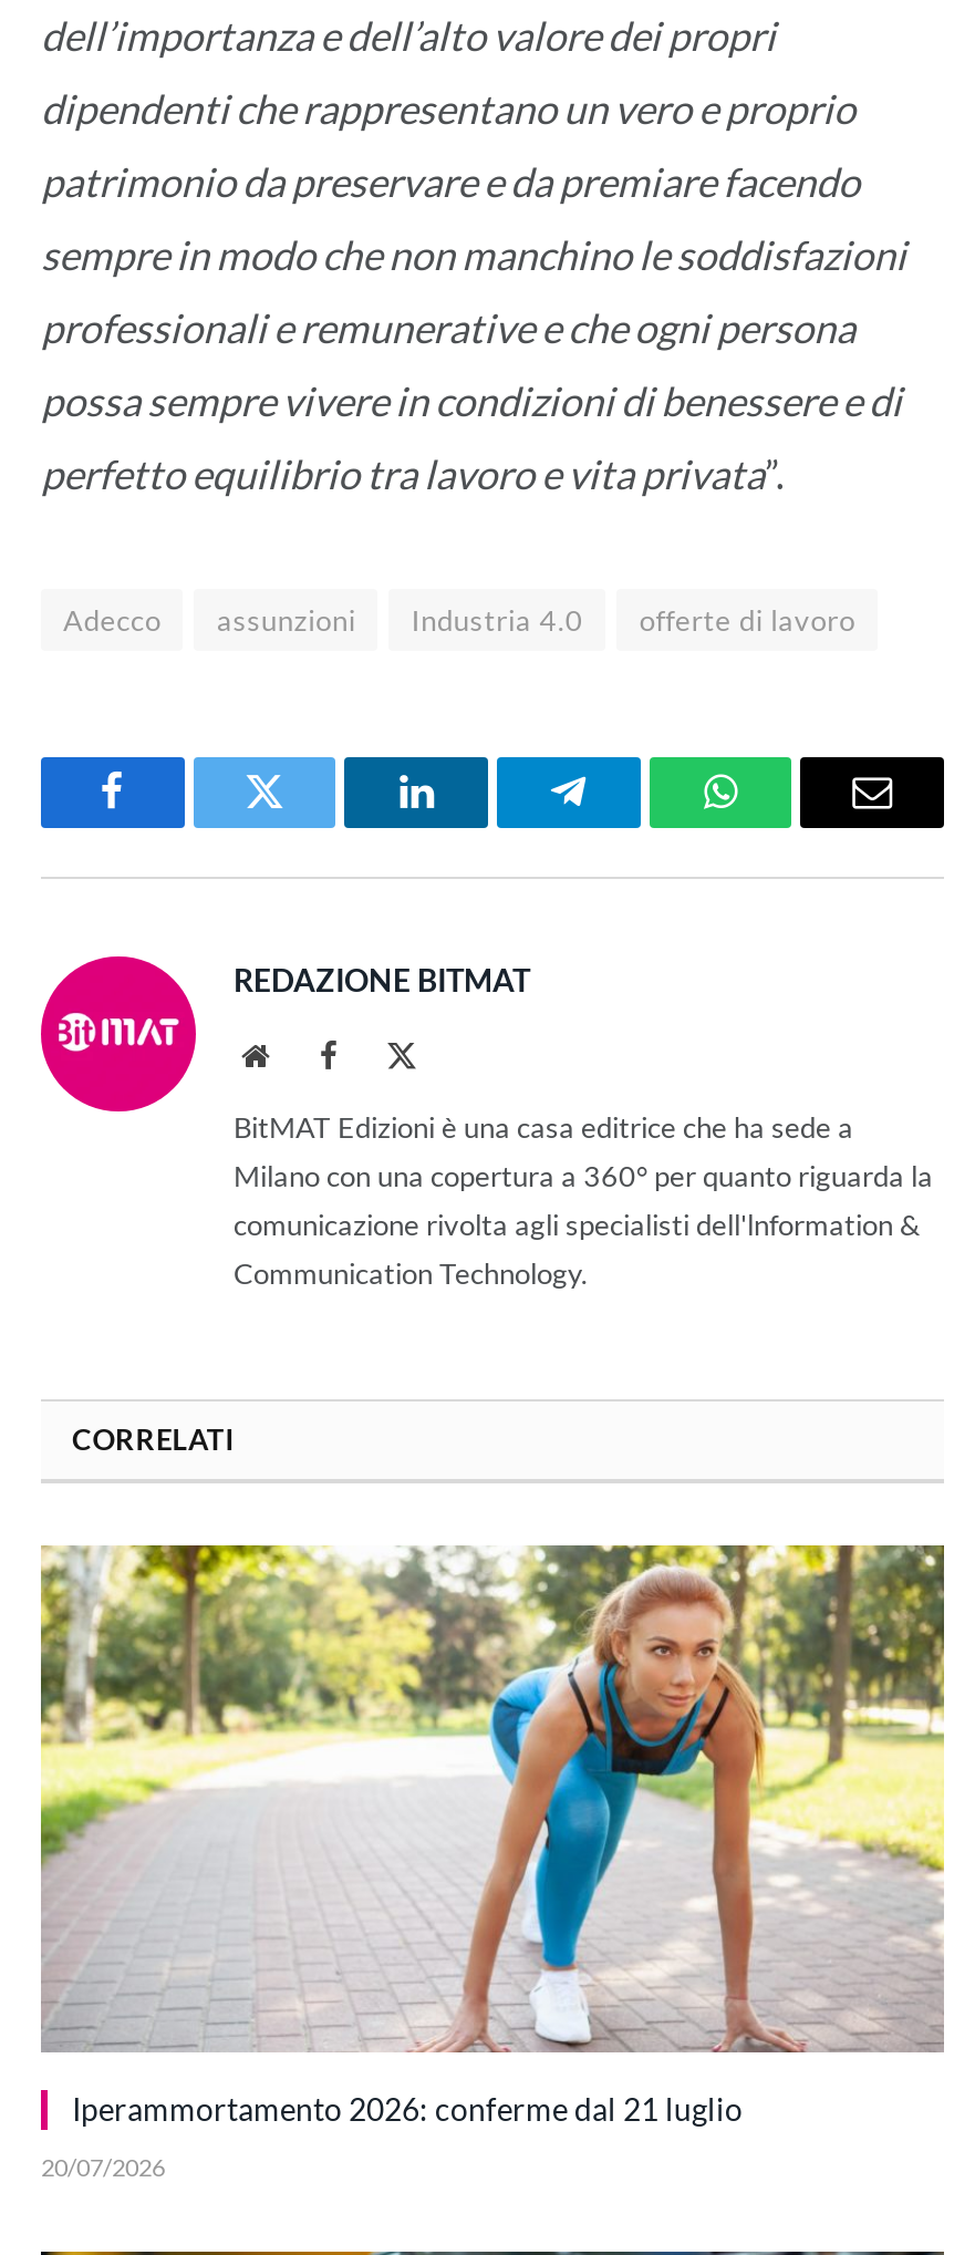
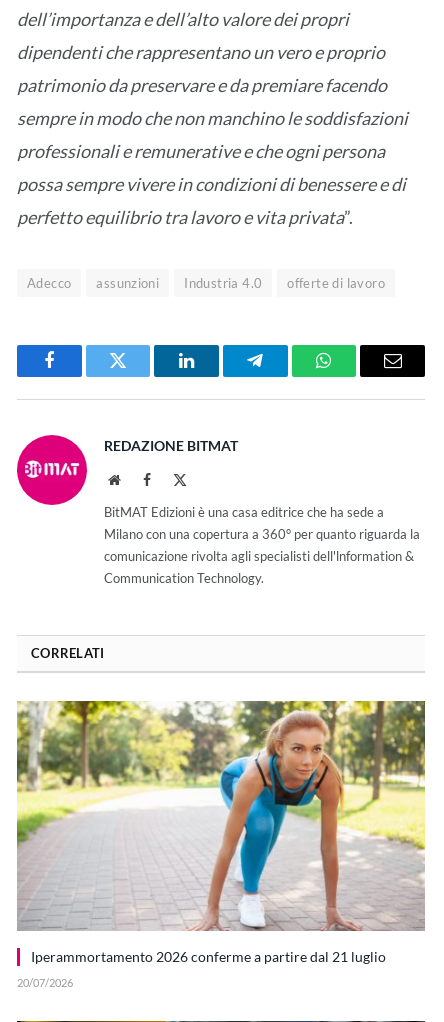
[72,2091,743,2128] Iperammortamento 2026: conferme dal 21 luglio -> [31,948,386,965] Iperammortamento 2026 conferme a partire dal 21 luglio

